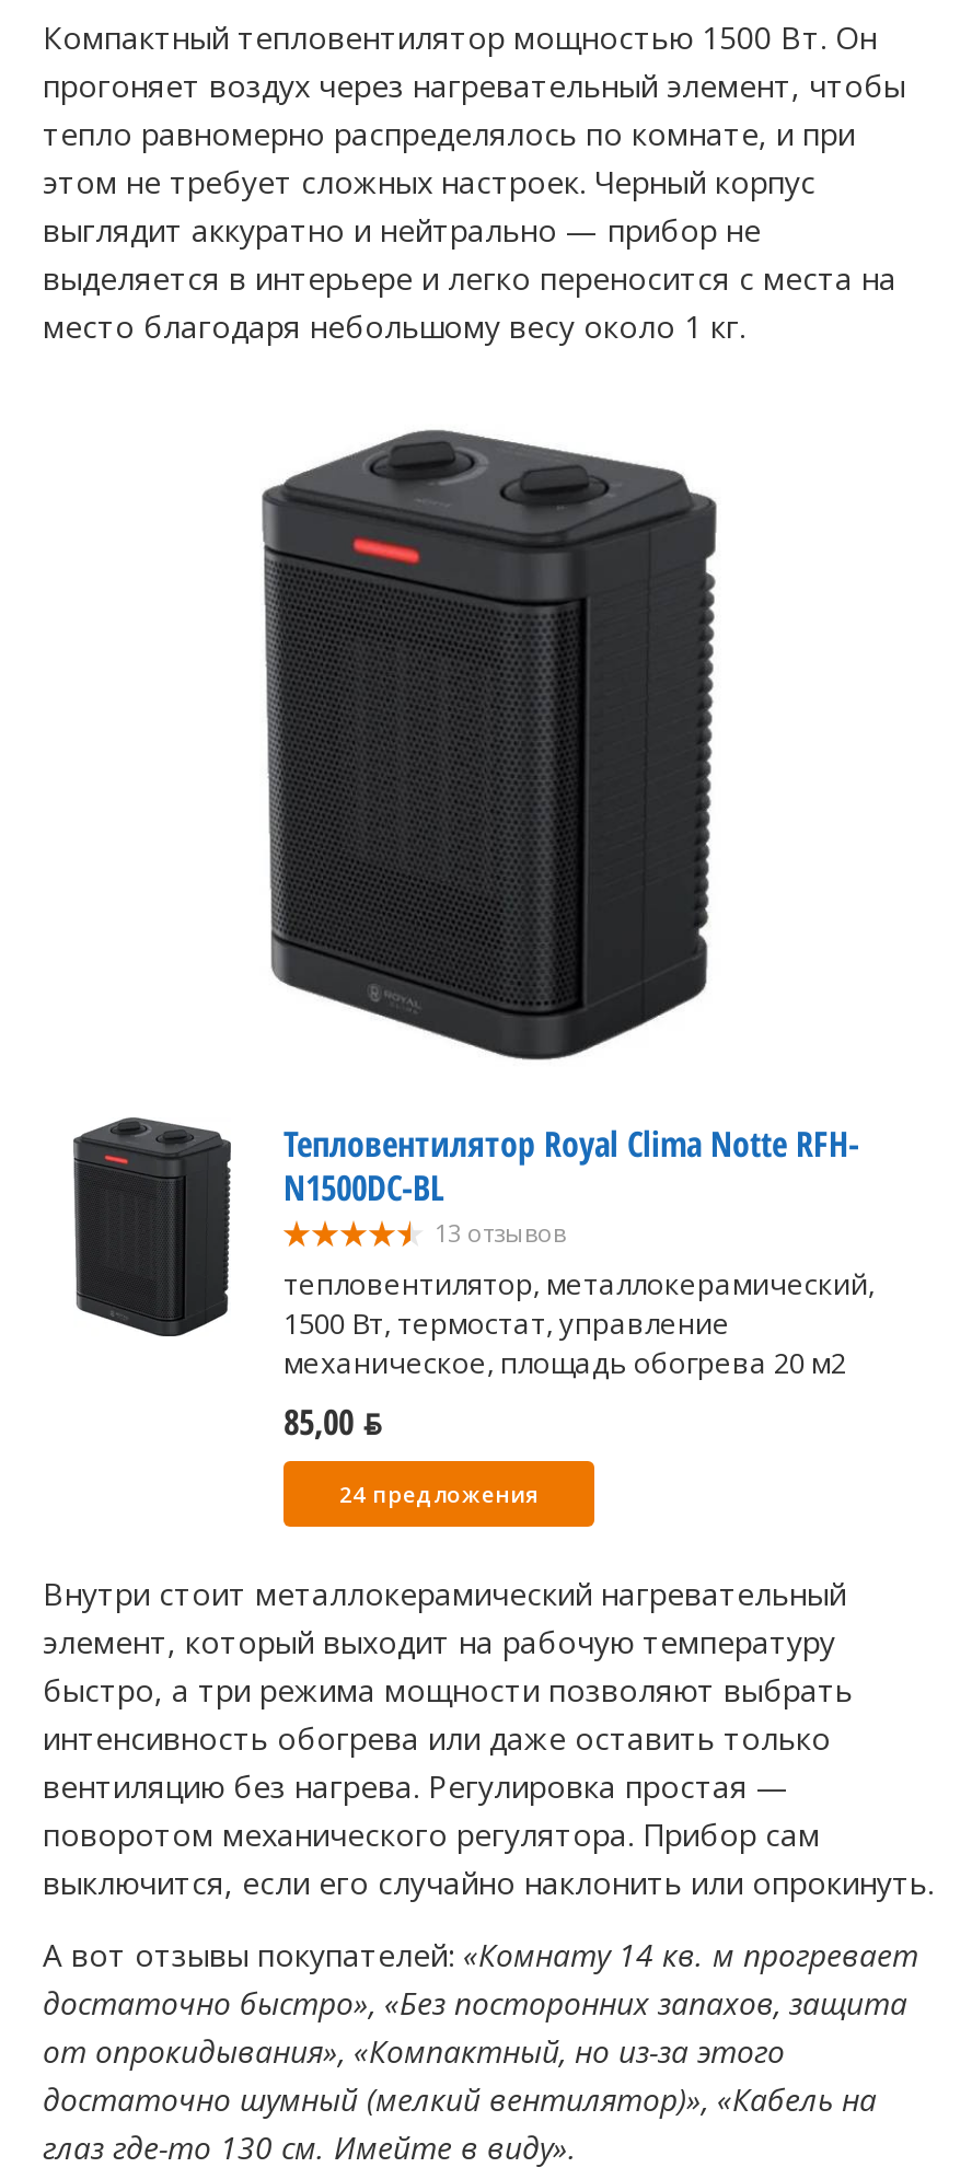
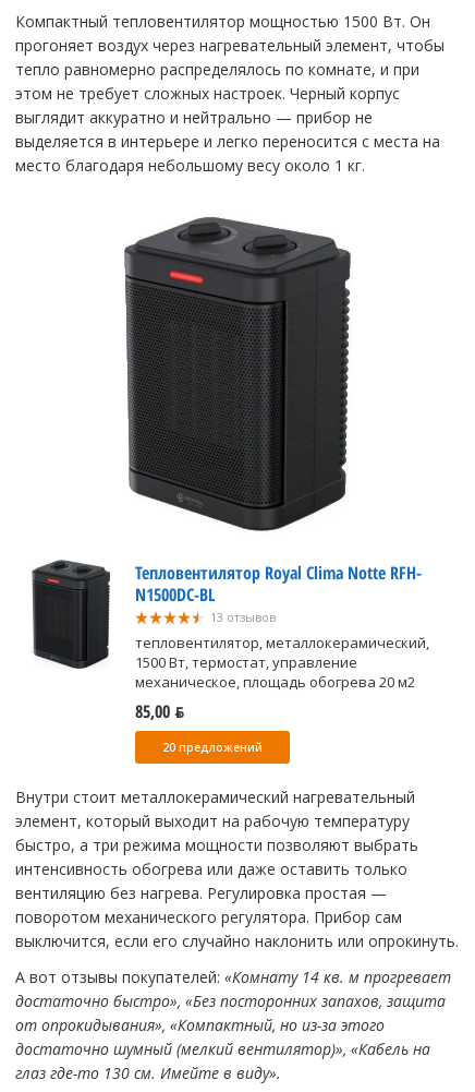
[339,1478,539,1509] 24 предложения -> [162,739,263,755] 20 предложений

